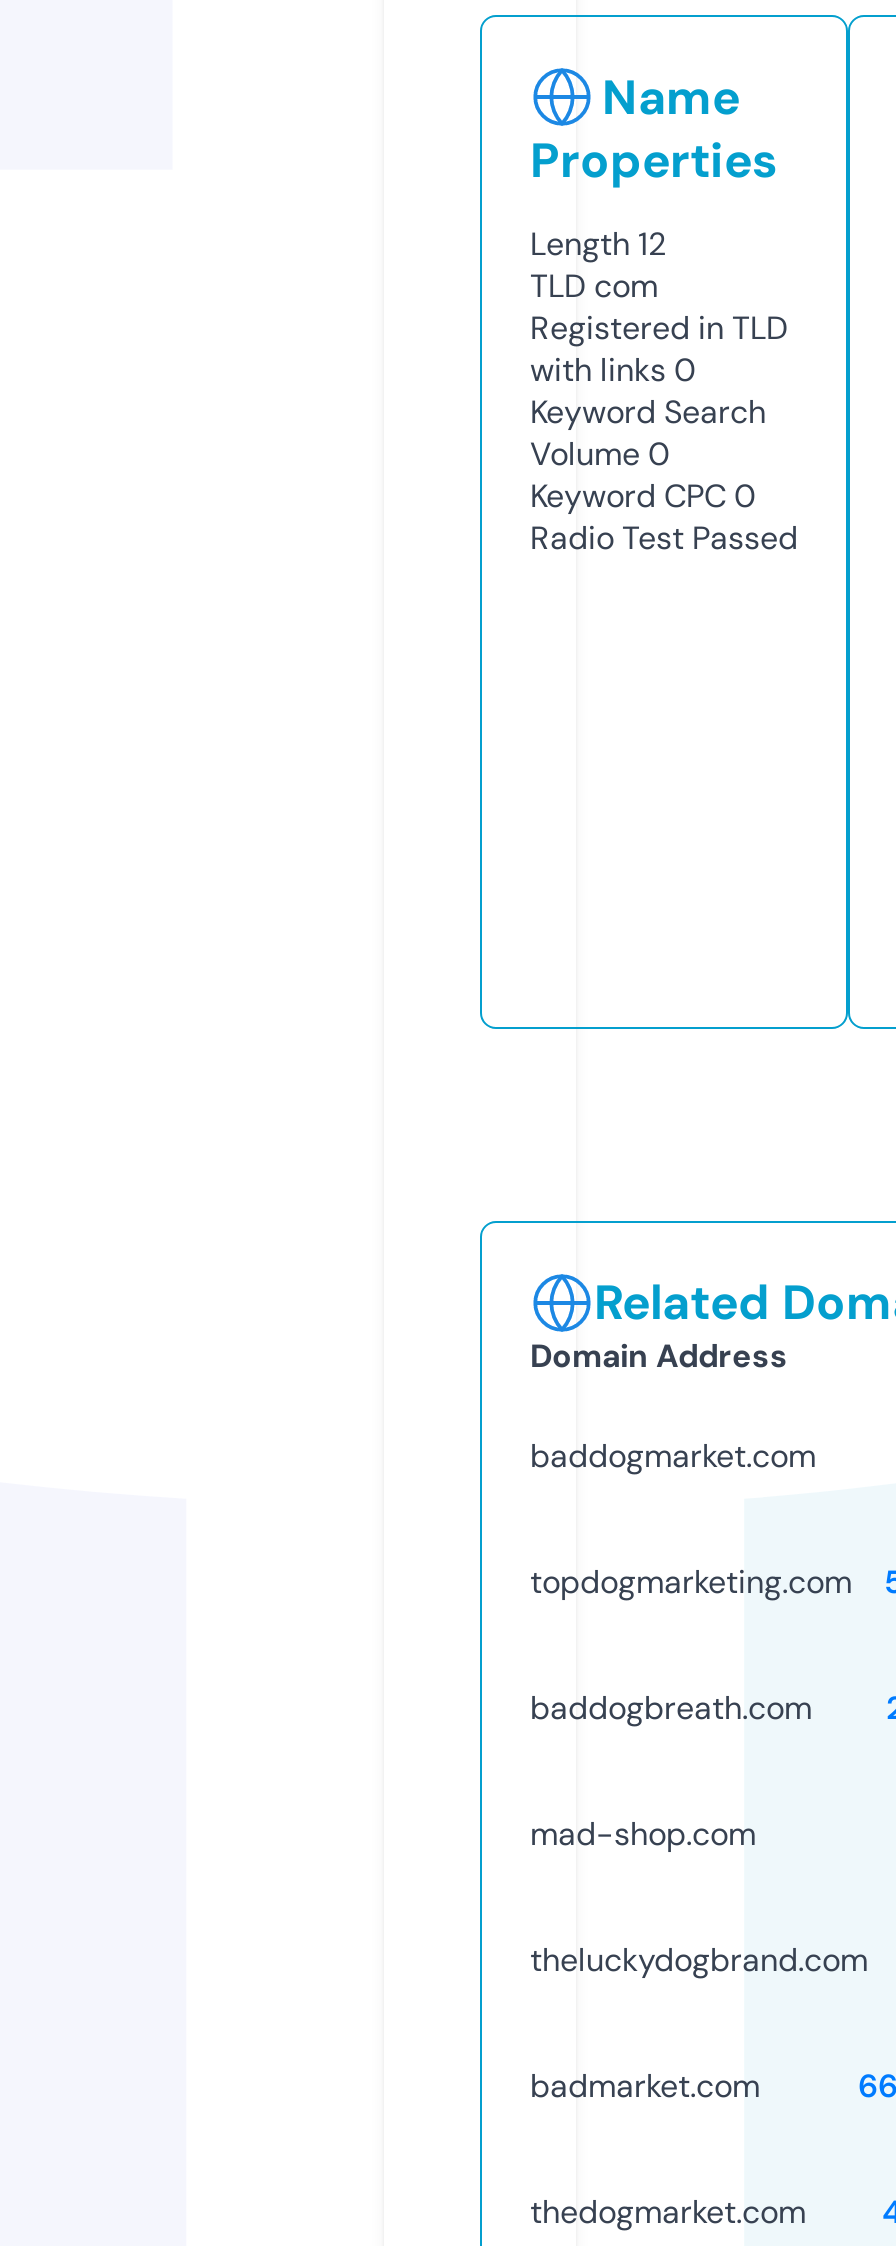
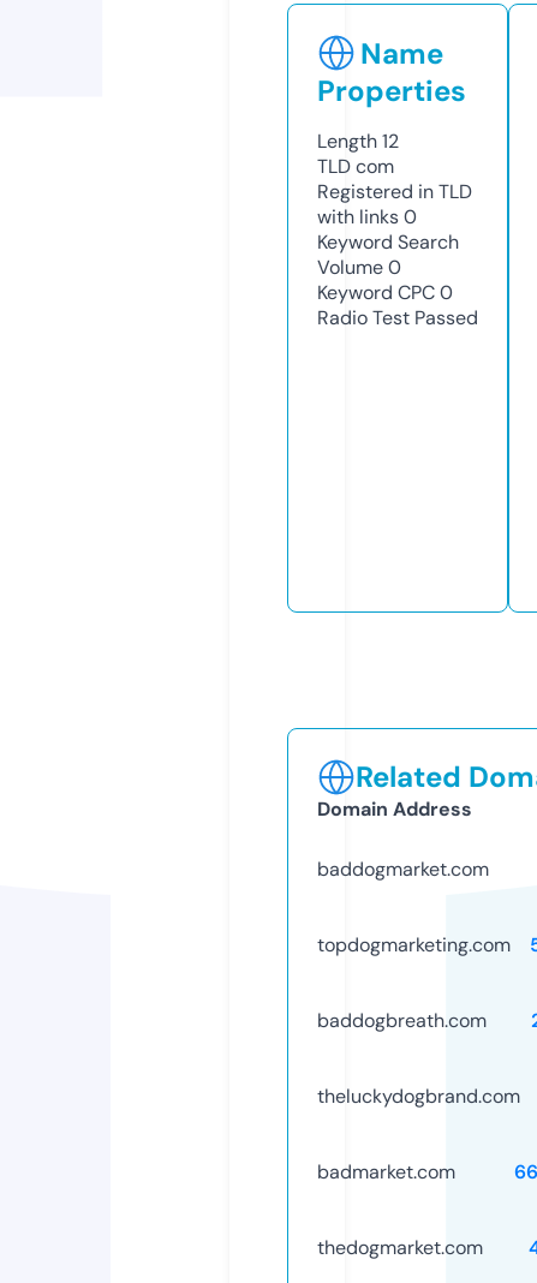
[530,1813,756,1855] mad-shop.com -> none

